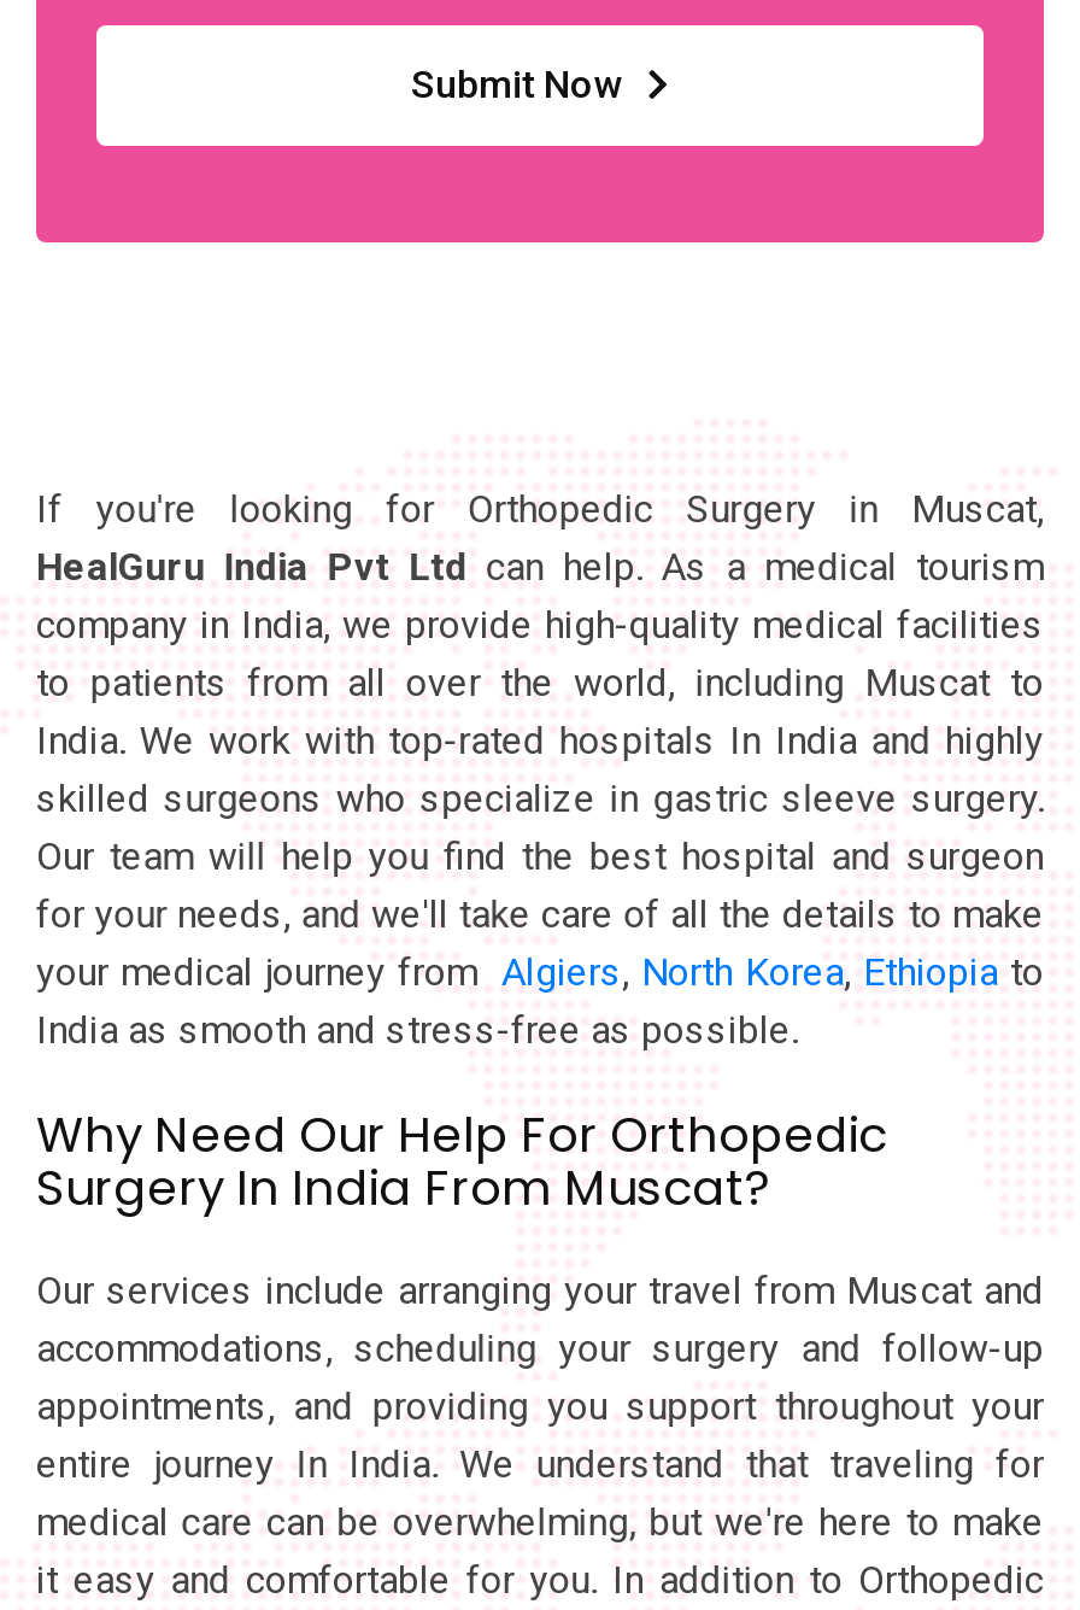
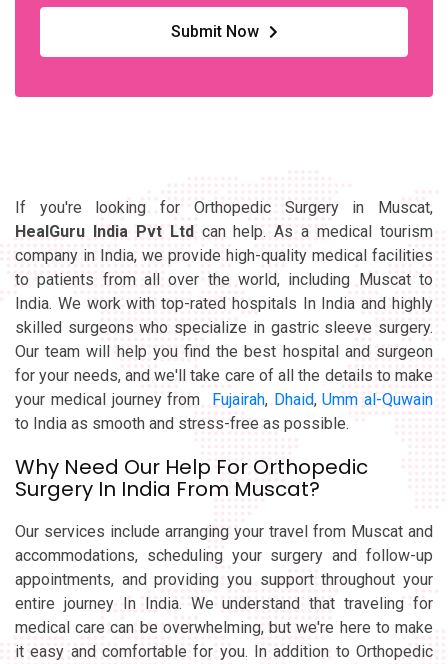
[36,949,1044,1053] your medical journey from Algiers, North Korea, Ethiopia to | India as smooth and stress-free as possible. -> [15,390,433,433] your medical journey from Fujairah, Dhaid, Umm al-Quwain | to India as smooth and stress-free as possible.

